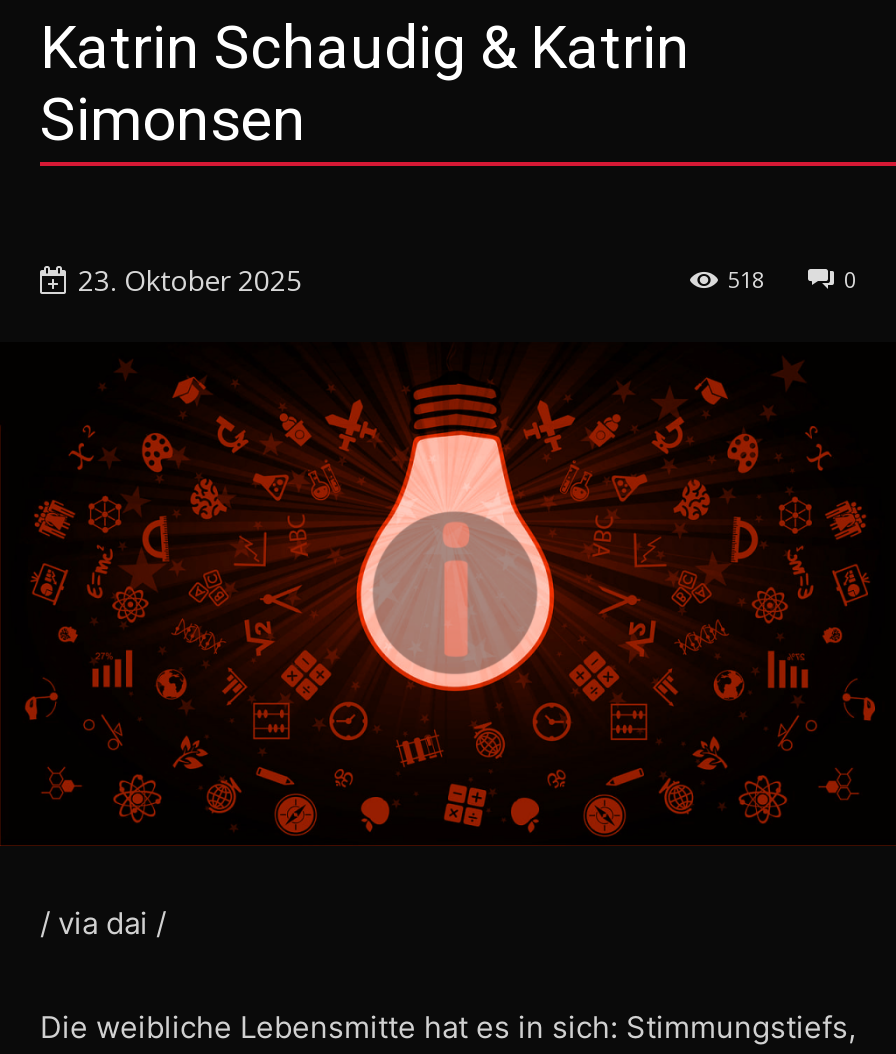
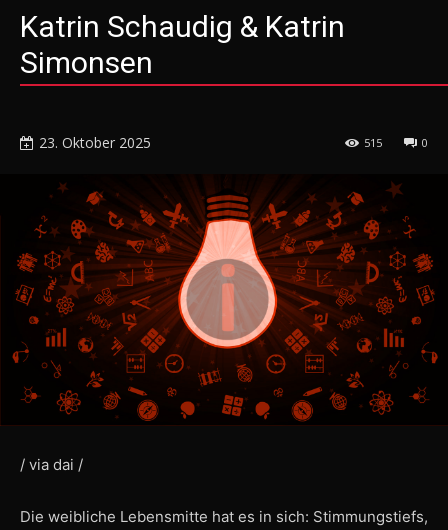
[728,264,764,294] 518 -> [364,135,382,150] 515

